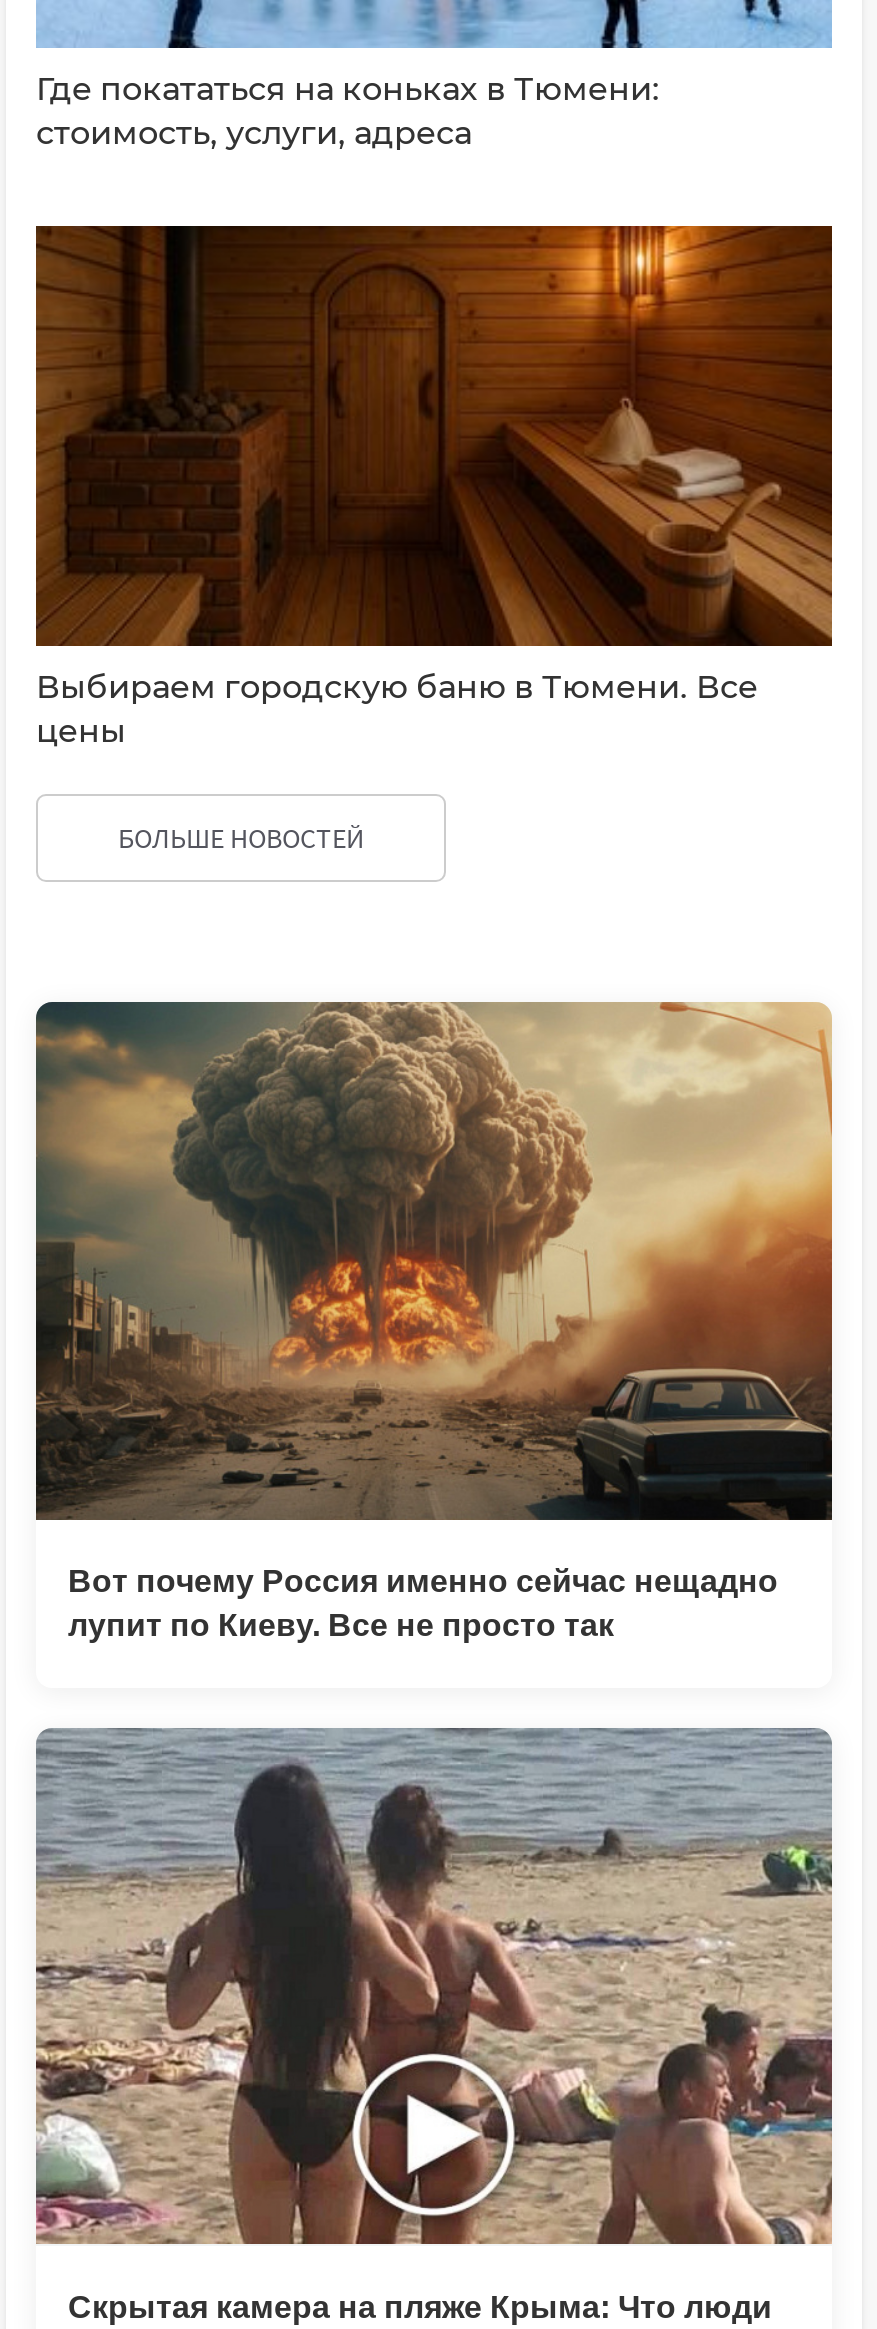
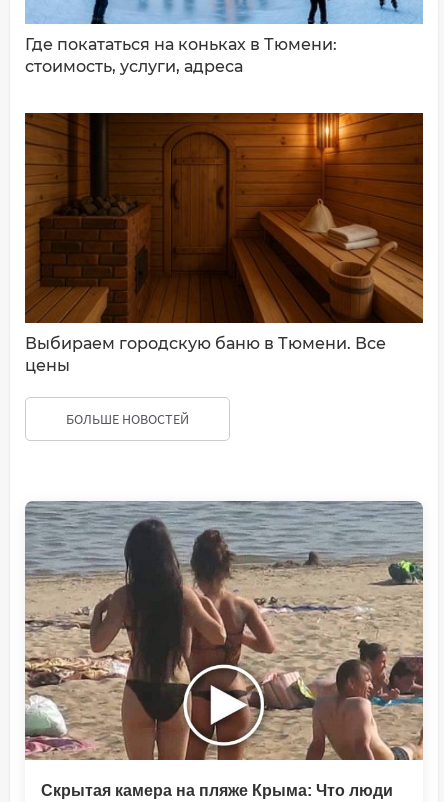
[34,1000,834,1642] [image] | Вот почему Россия именно сейчас нещадно | лупит по Киеву. Все не просто так -> none

